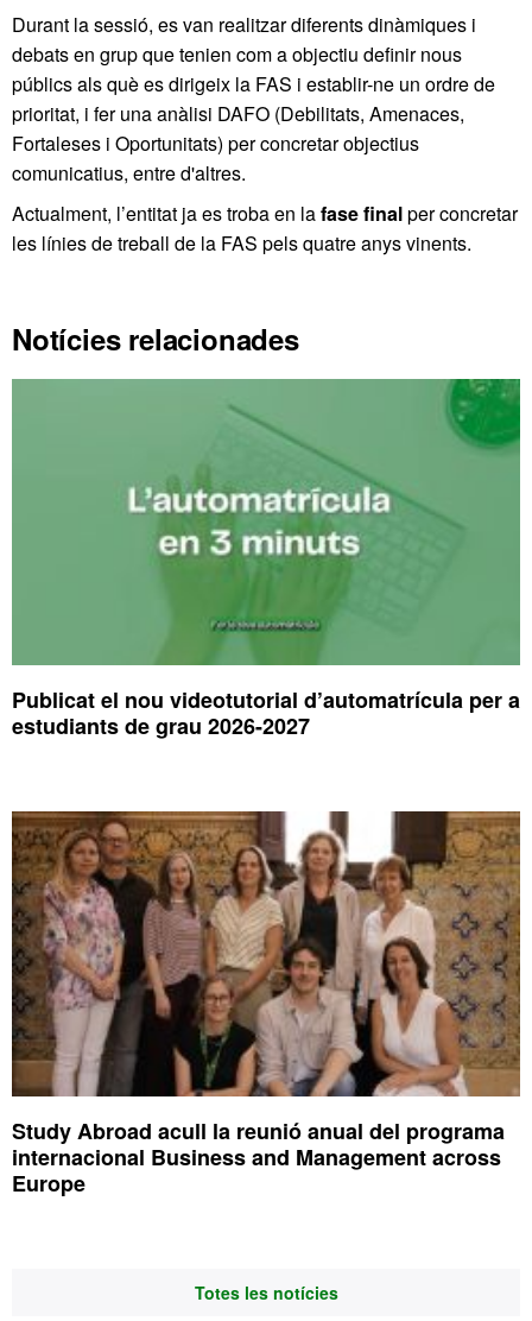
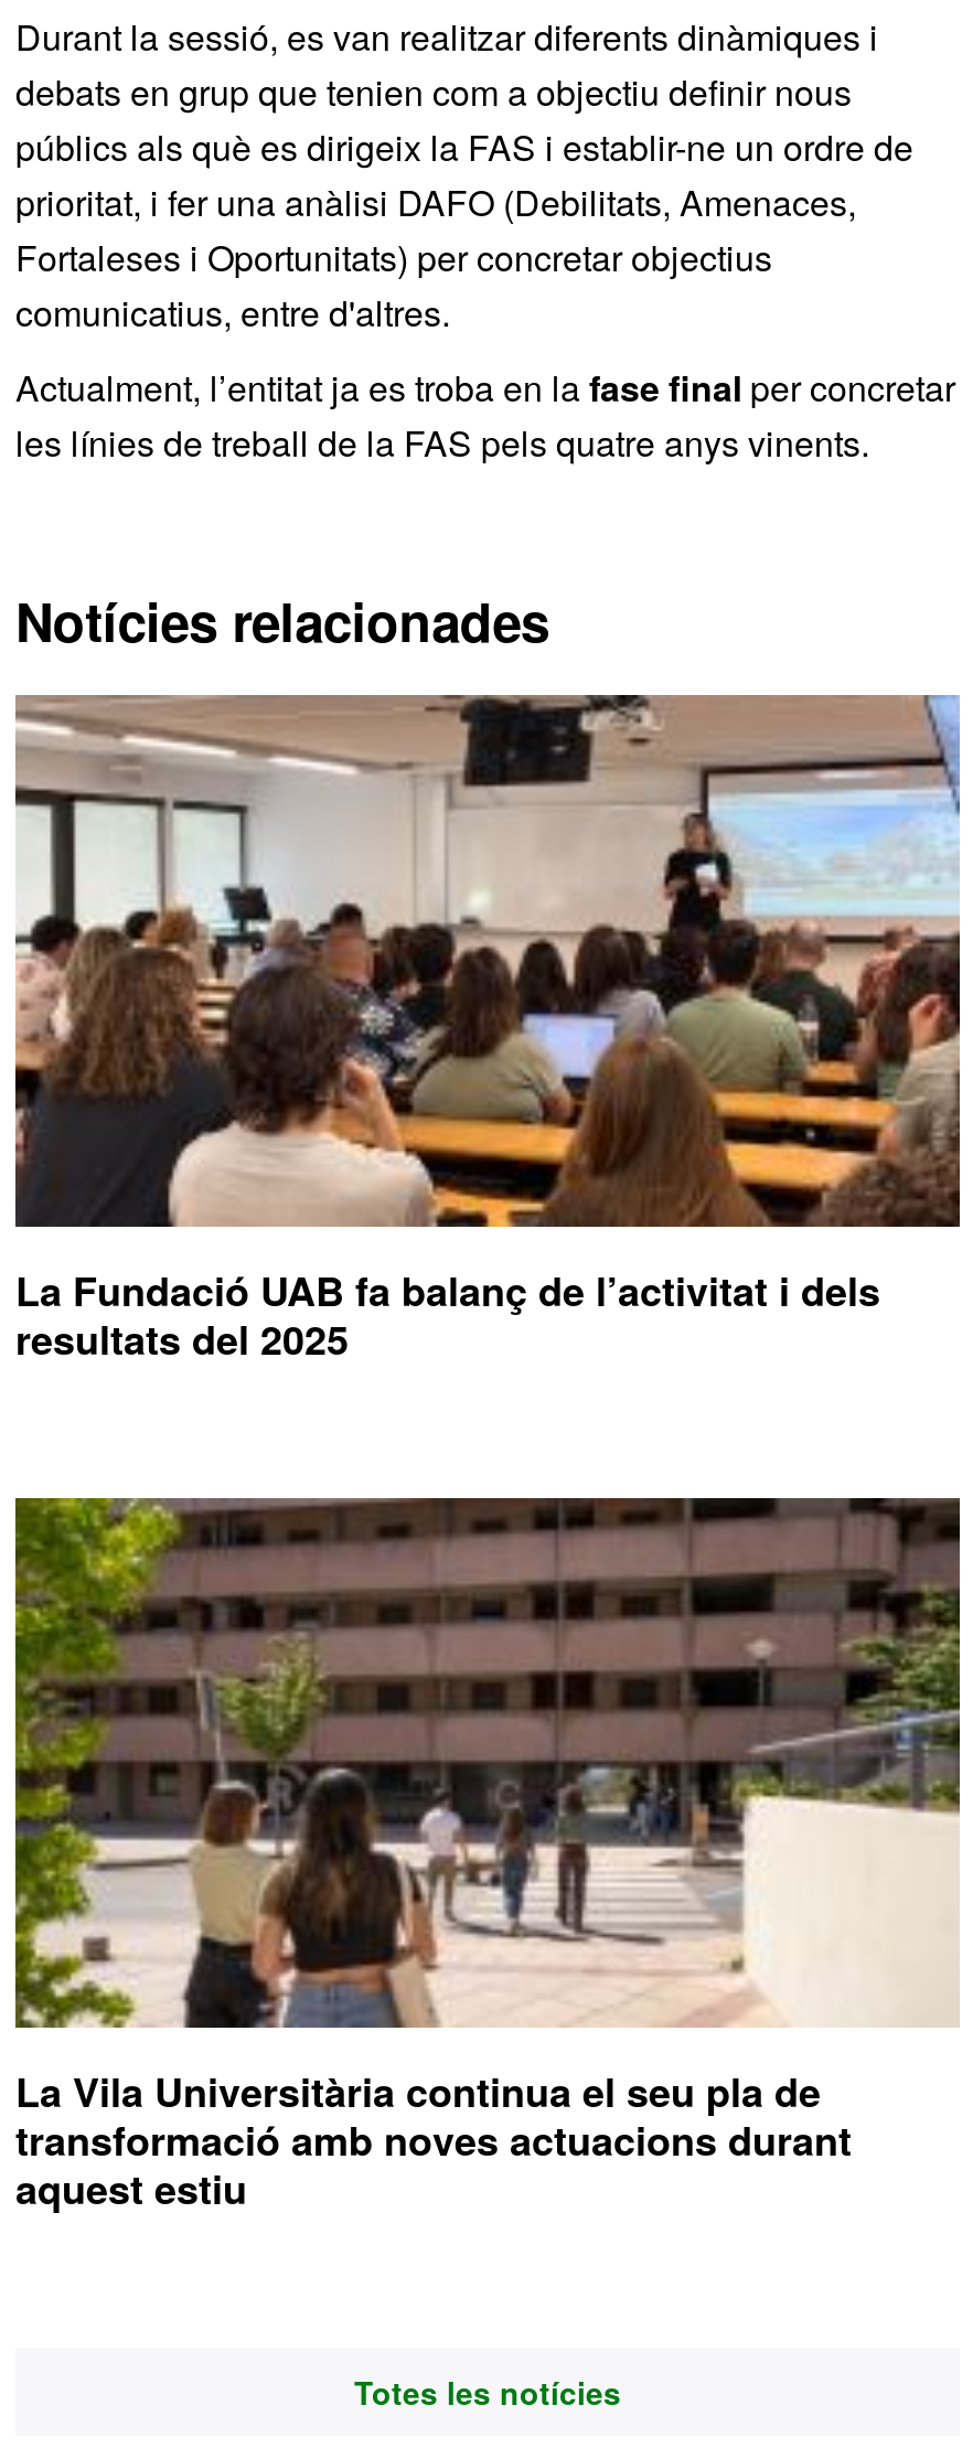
[11,378,521,741] [image] | Publicat el nou videotutorial d’automatrícula per a | estudiants de grau 2026-2027 -> [13,693,962,1367] [image] | La Fundació UAB fa balanç de l’activitat i dels | resultats del 2025
[11,810,521,1199] [image] | Study Abroad acull la reunió anual del programa | internacional Business and Management across | Europe -> [13,1496,962,2218] [image] | La Vila Universitària continua el seu pla de | transformació amb noves actuacions durant | aquest estiu

